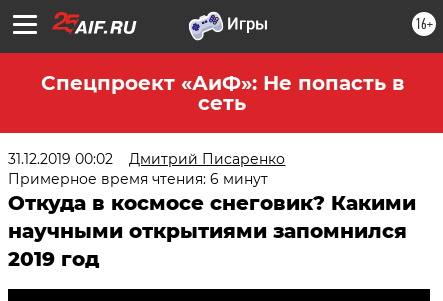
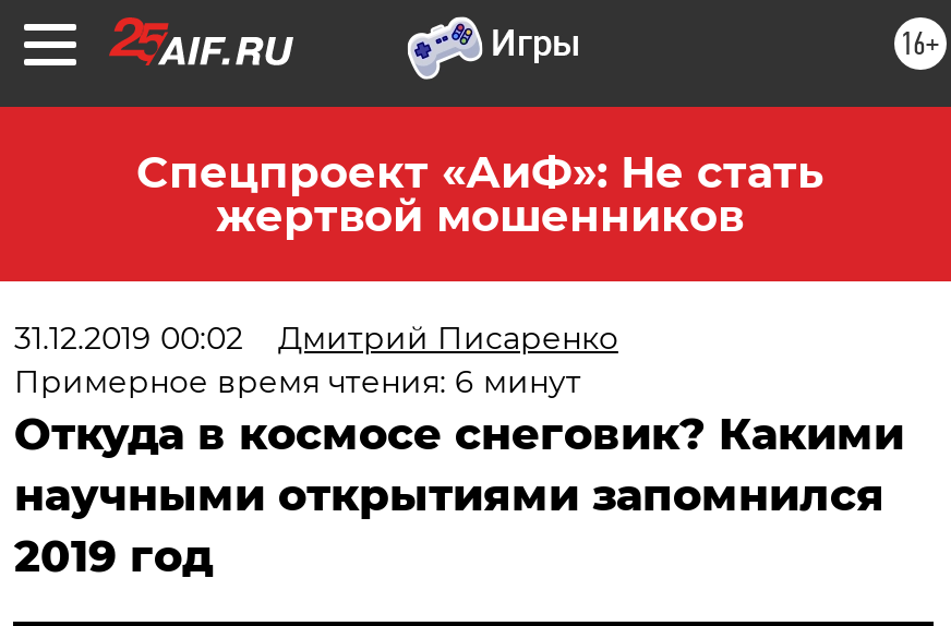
[40,71,403,115] Спецпроект «АиФ»: Не попасть в | сеть -> [136,146,823,242] Спецпроект «АиФ»: Не стать | жертвой мошенников

